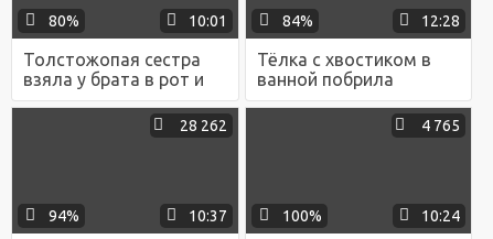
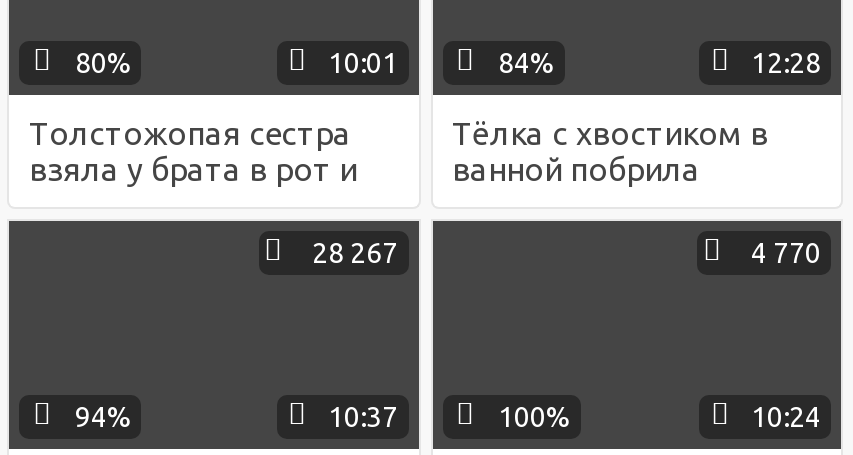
[179,117,227,134] 28 262 -> [312,237,398,269] 28 267
[421,117,460,134] 4 765 -> [751,237,821,269] 4 770

